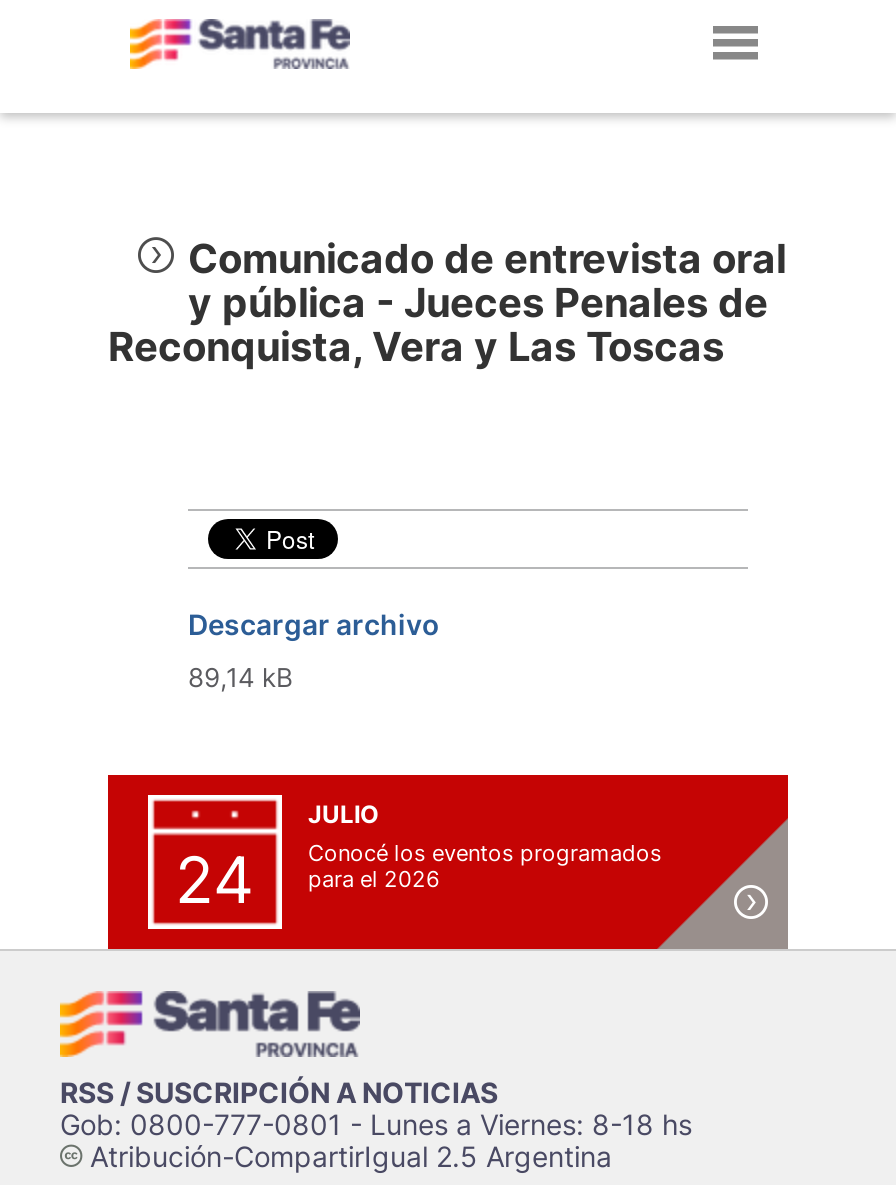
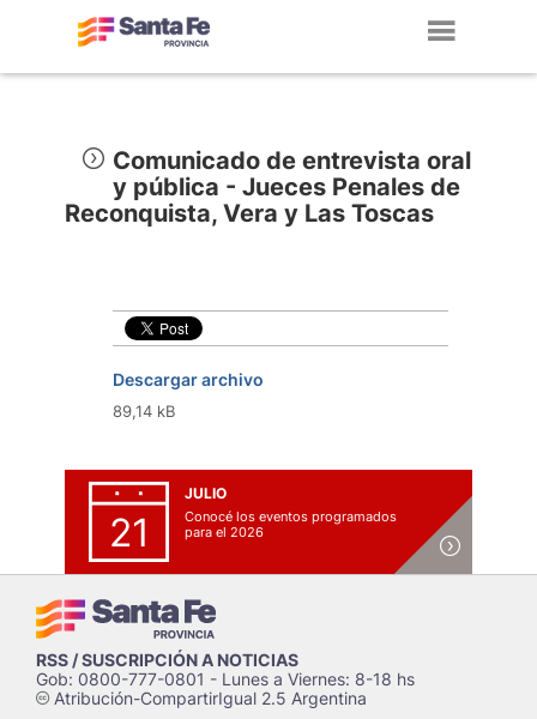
[175,841,255,919] 24 -> [108,509,149,556] 21

